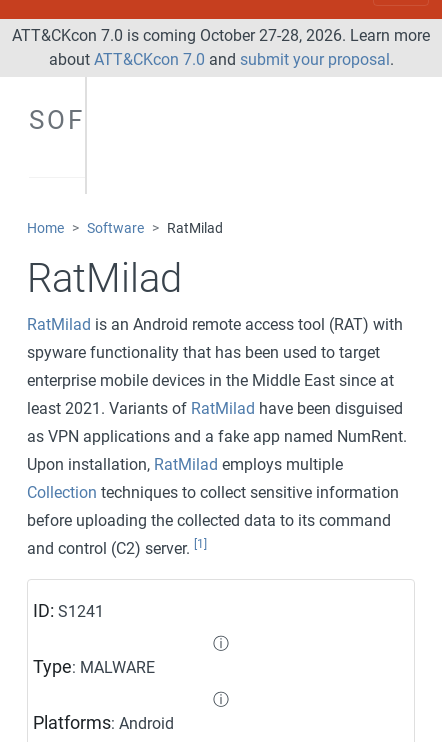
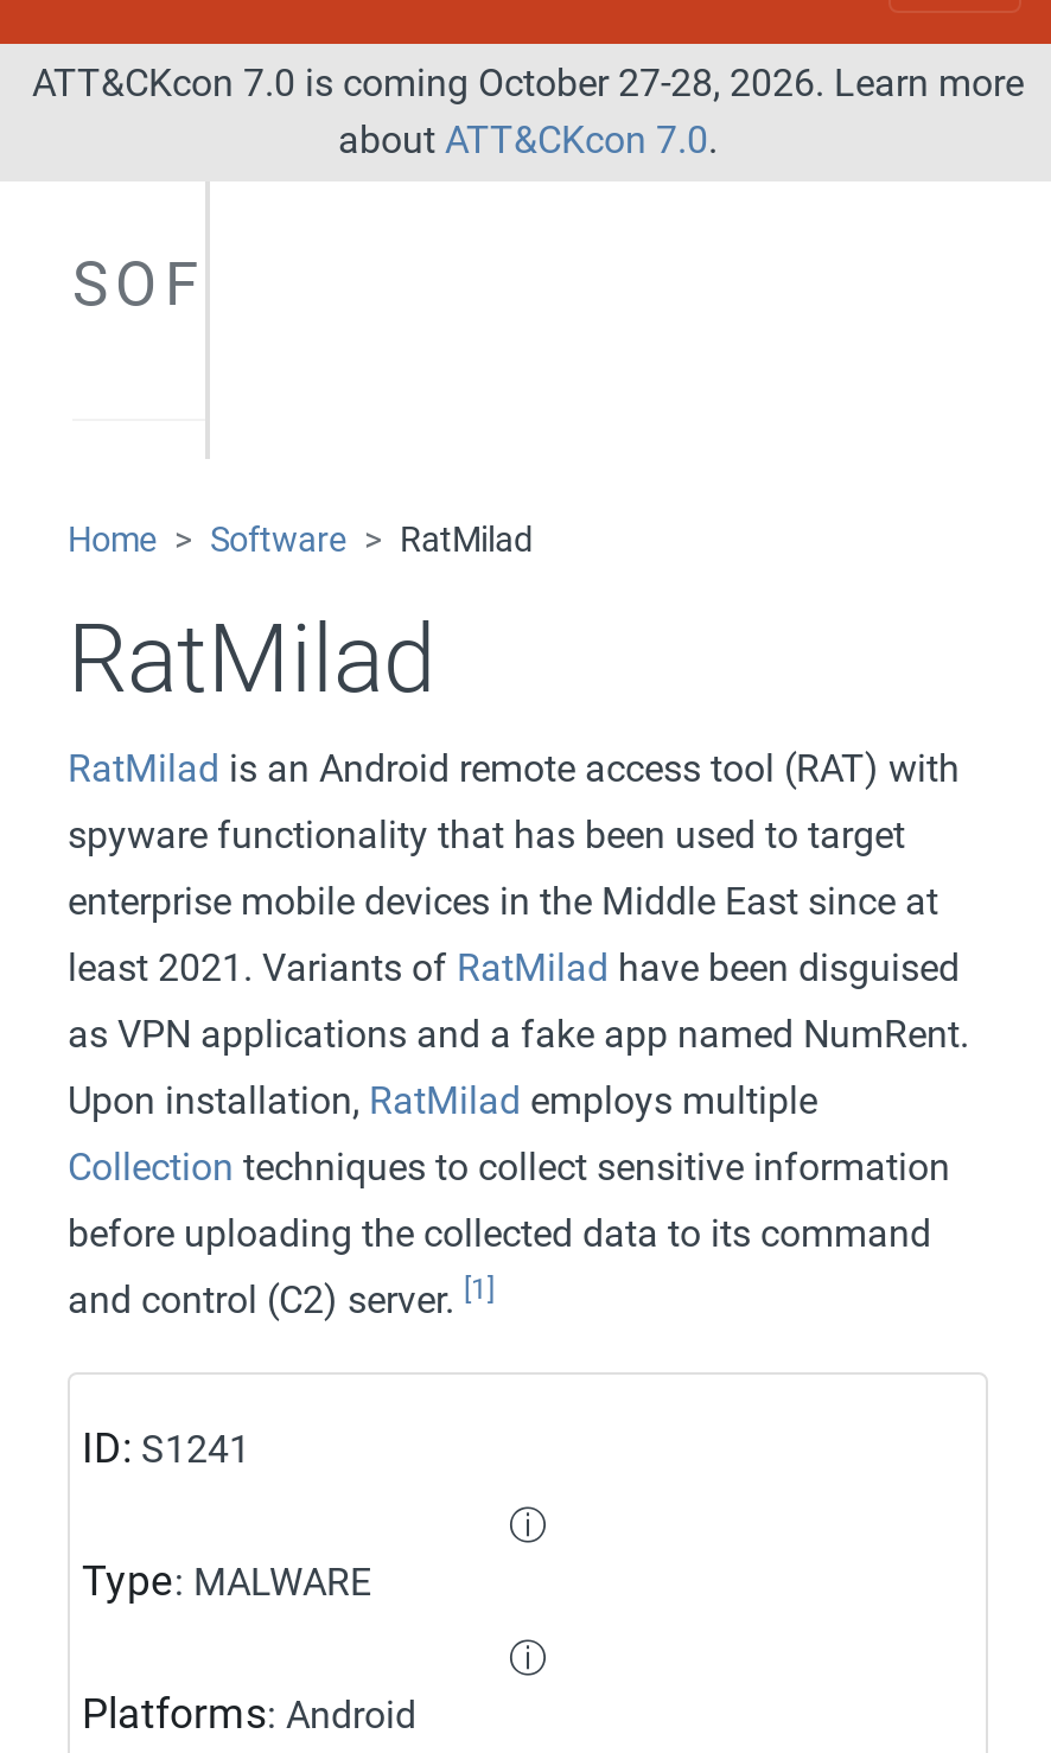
[48,50,393,69] about ATT&CKcon 7.0 and submit your proposal. -> [338,117,718,162] about ATT&CKcon 7.0.

